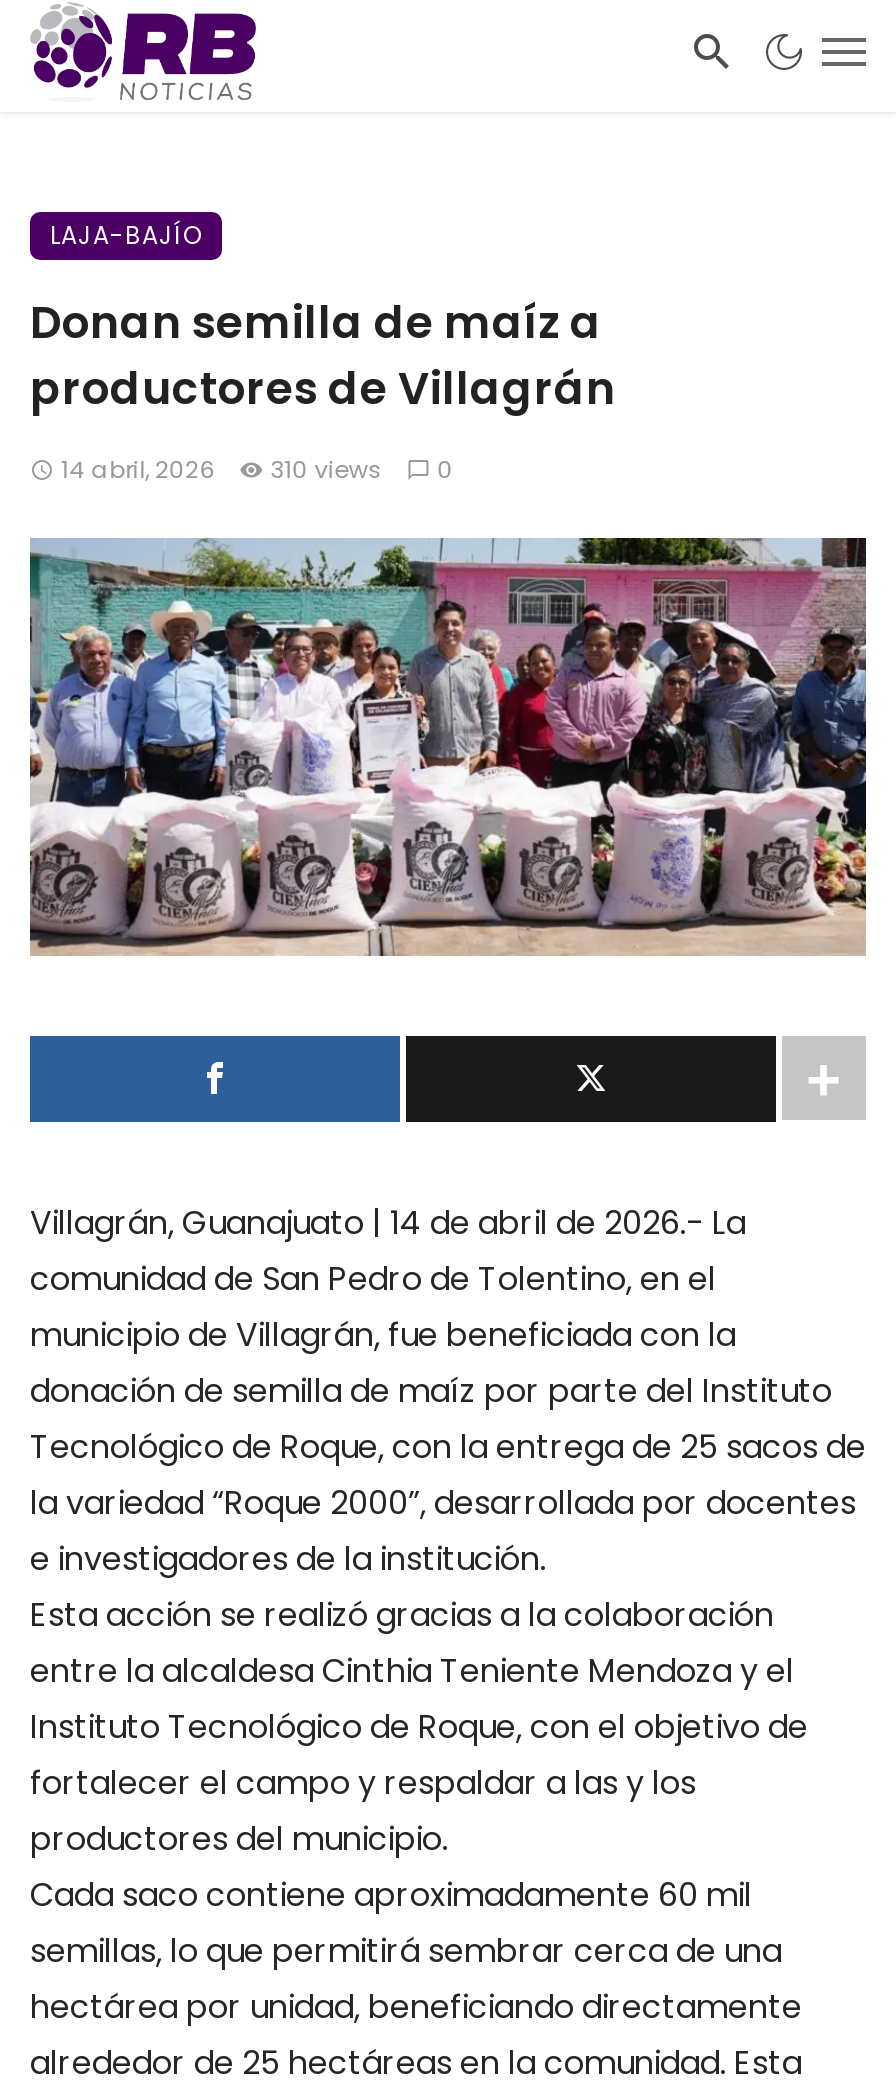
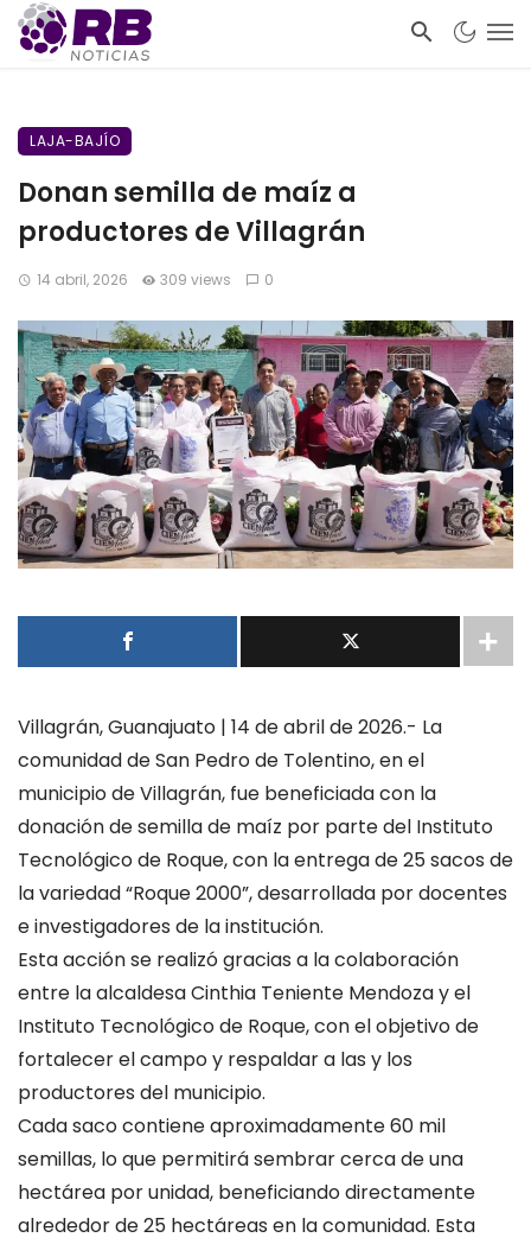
[61,452,454,486] 14 abril, 2026 310 views 0 -> [36,269,274,290] 14 abril, 2026 309 views 0

